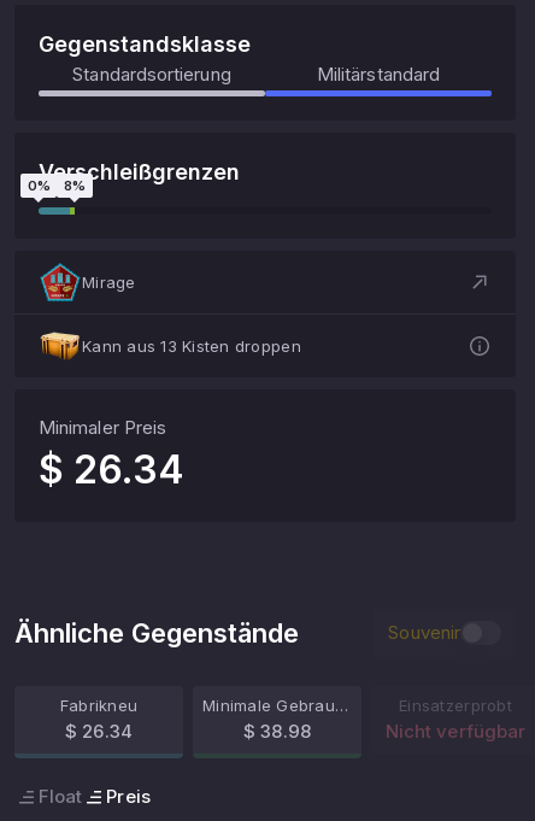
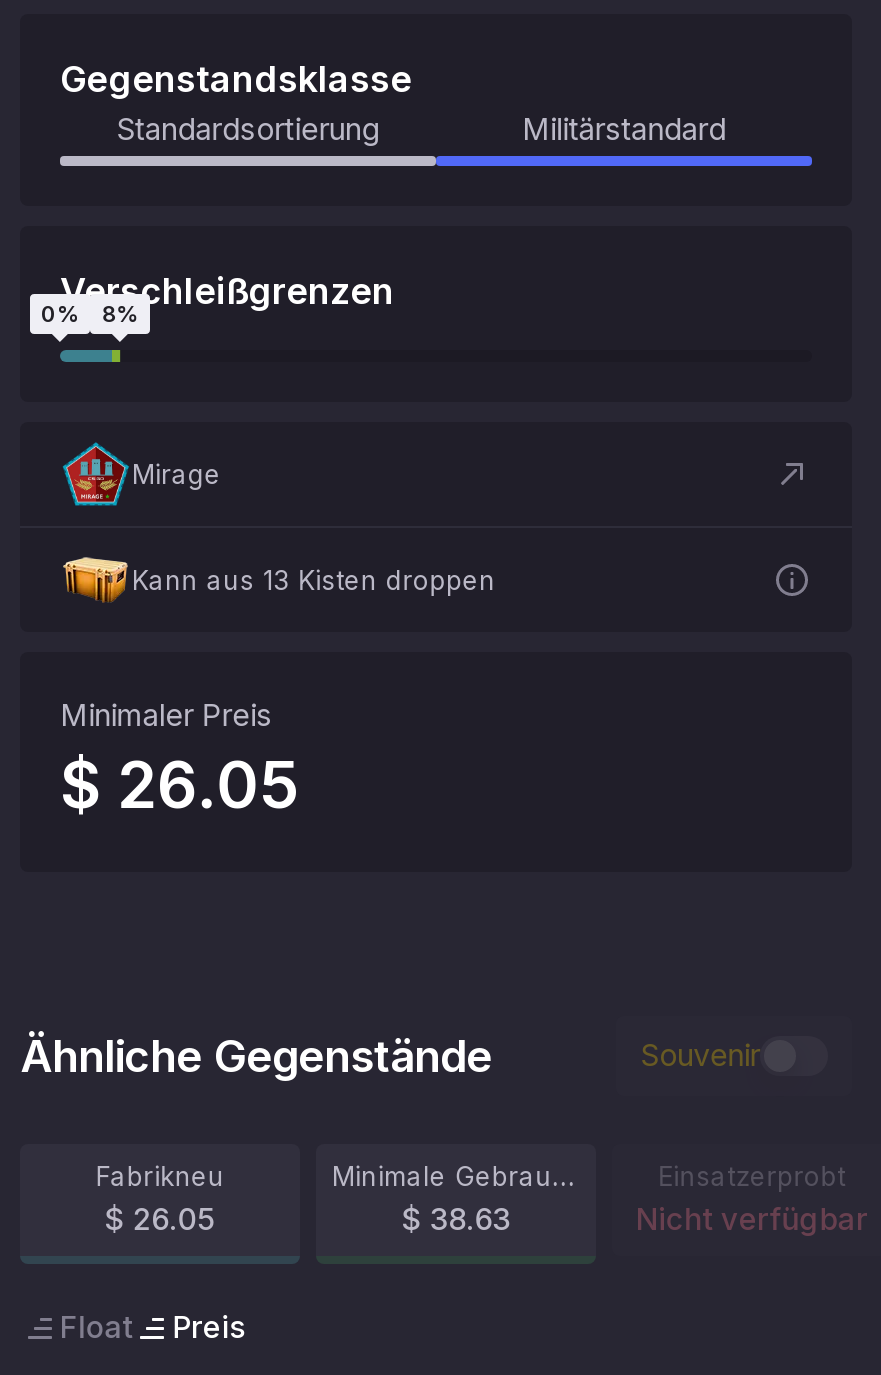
[39,446,184,493] $ 26.34 -> [60,746,300,824] $ 26.05
[65,720,132,743] $ 26.34 -> [104,1200,216,1238] $ 26.05
[244,720,311,743] $ 38.98 -> [401,1200,511,1238] $ 38.63

